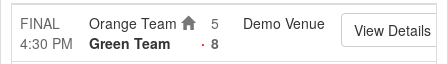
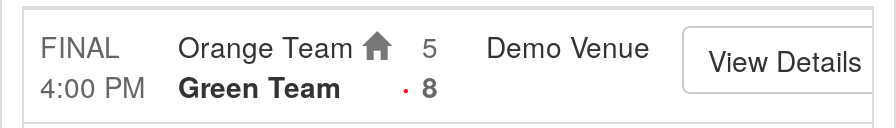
[20,33,170,53] 4:30 PM Green Team -> [40,65,340,105] 4:00 PM Green Team

